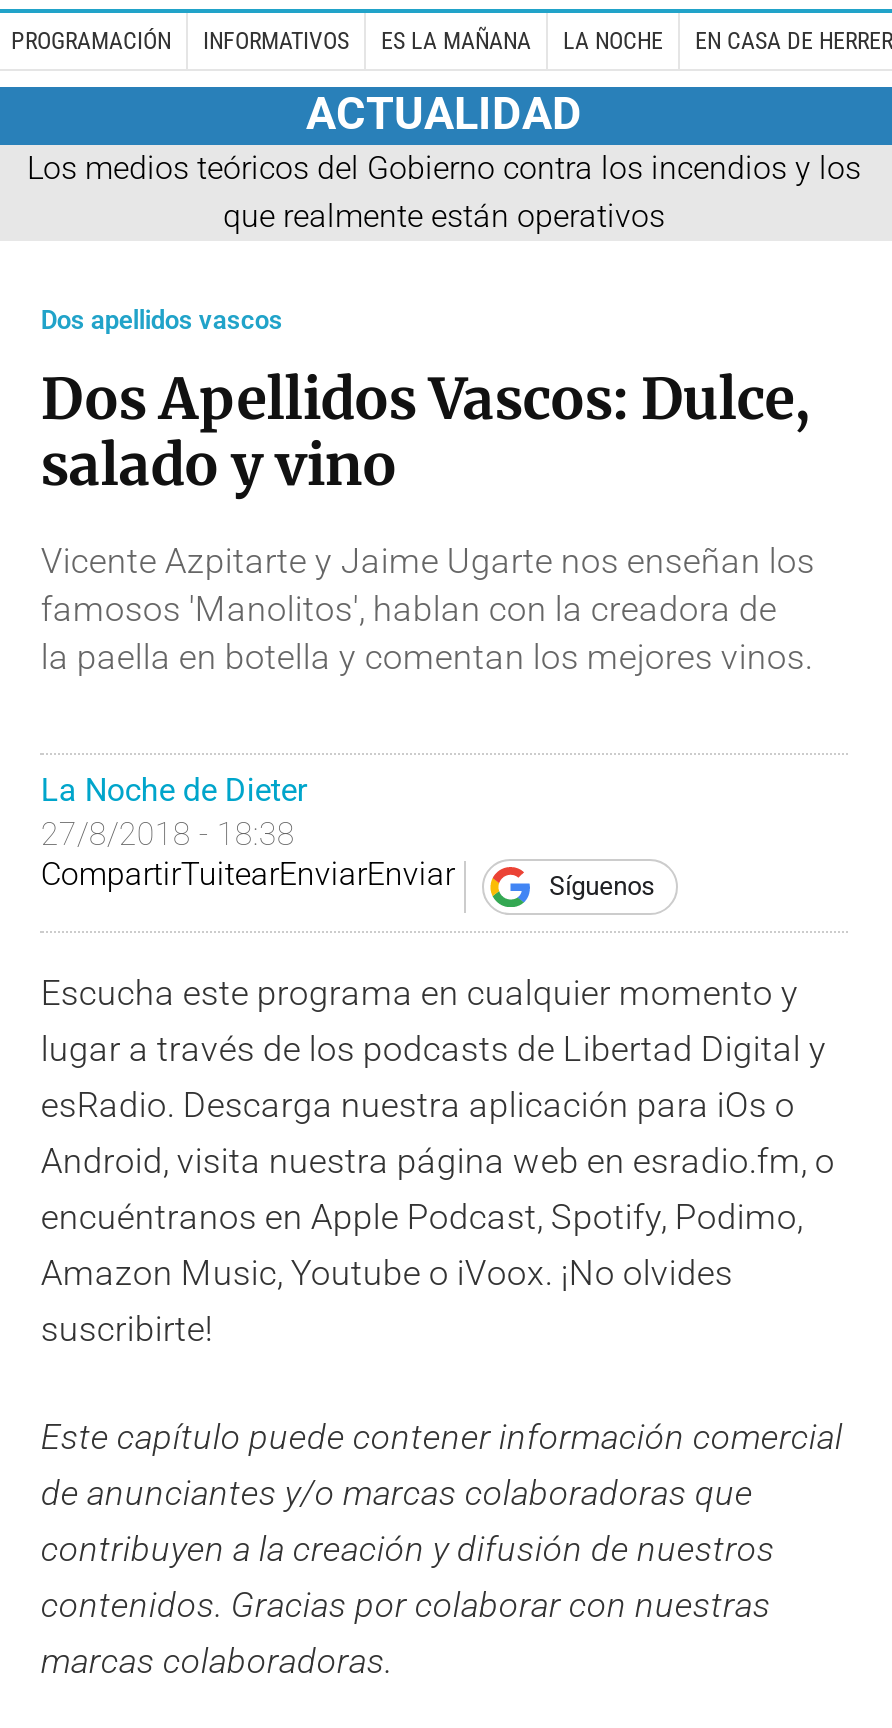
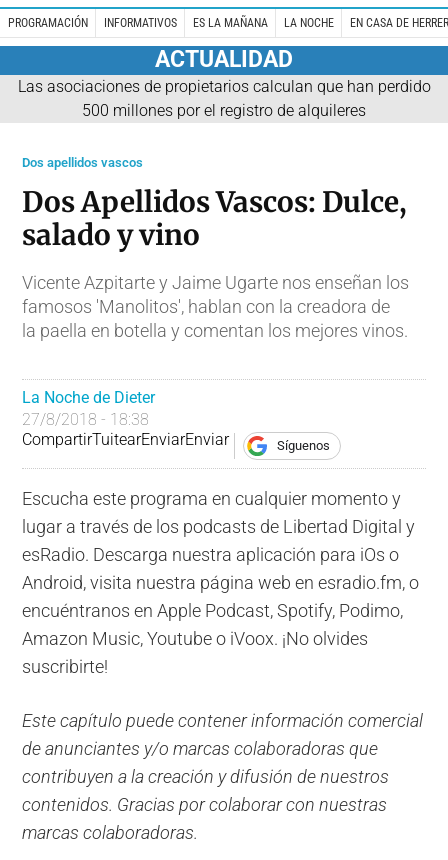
[27,148,861,234] Los medios teóricos del Gobierno contra los incendios y los | que realmente están operativos -> [17,77,430,120] Las asociaciones de propietarios calculan que han perdido | 500 millones por el registro de alquileres

